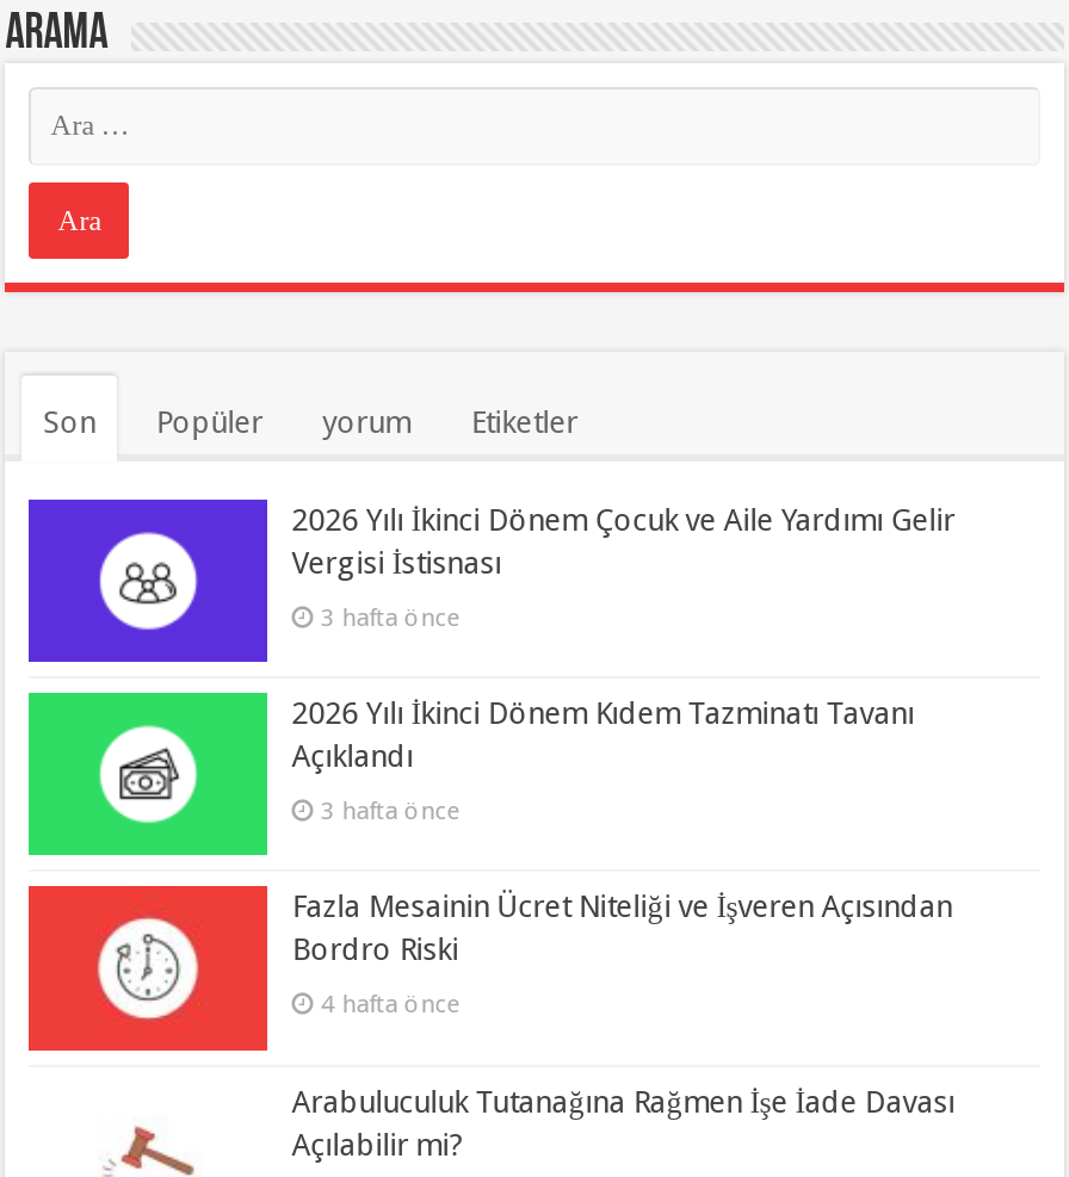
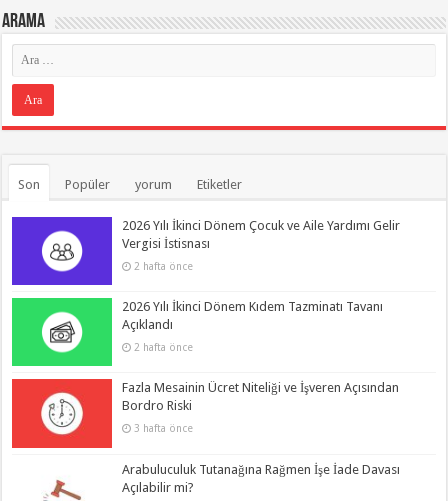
[320,602,461,631] 3 hafta önce -> [134,260,193,272] 2 hafta önce
[320,796,461,824] 3 hafta önce -> [134,341,193,353] 2 hafta önce
[320,990,461,1018] 4 hafta önce -> [134,422,193,434] 3 hafta önce

